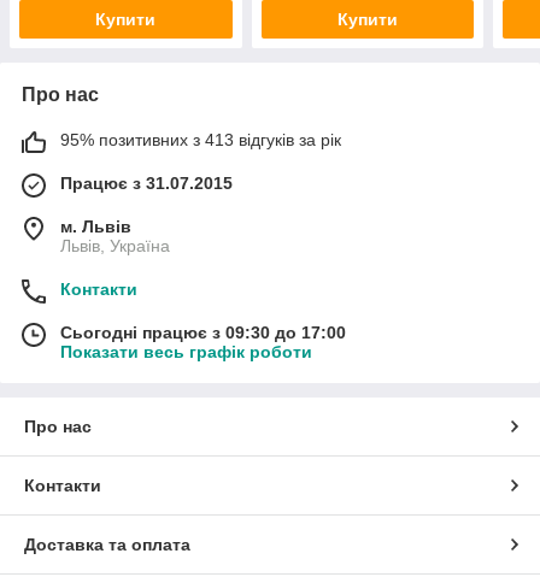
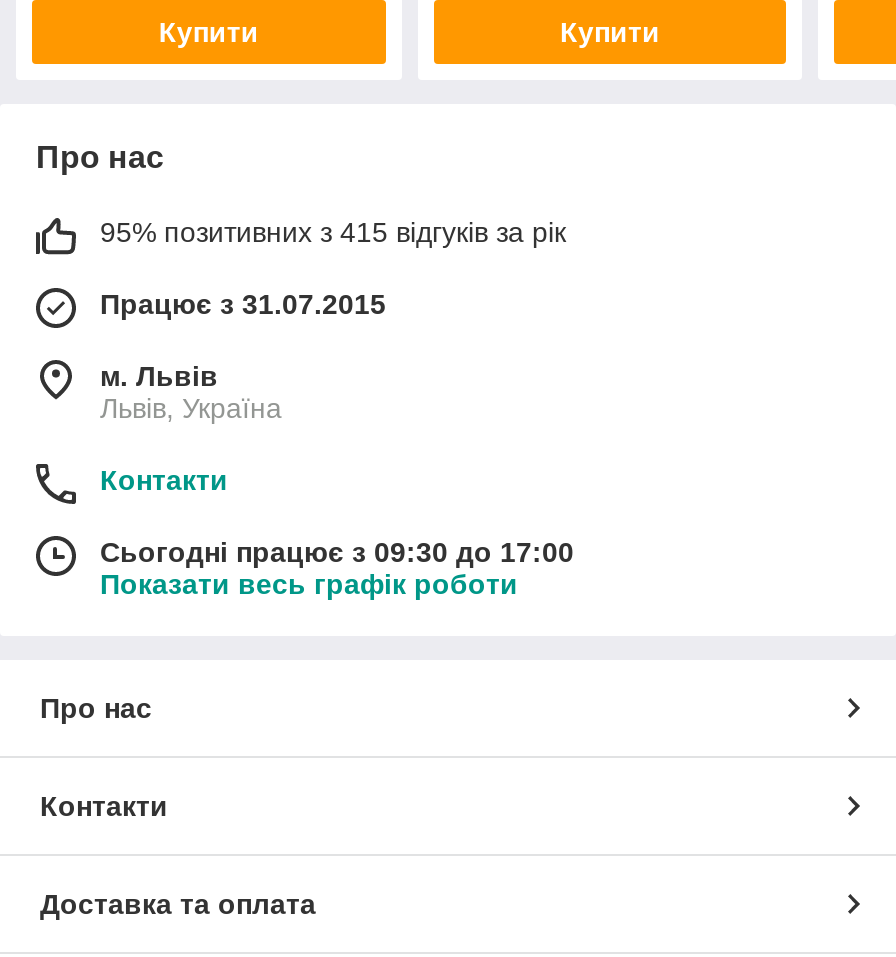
[60,130,341,149] 95% позитивних з 413 відгуків за рік -> [100,216,566,248] 95% позитивних з 415 відгуків за рік

